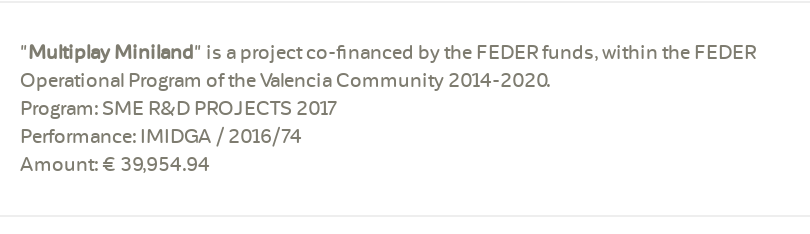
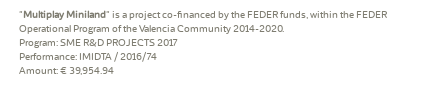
[20,125,302,147] Performance: IMIDGA / 2016/74 -> [18,51,156,62] Performance: IMIDTA / 2016/74

